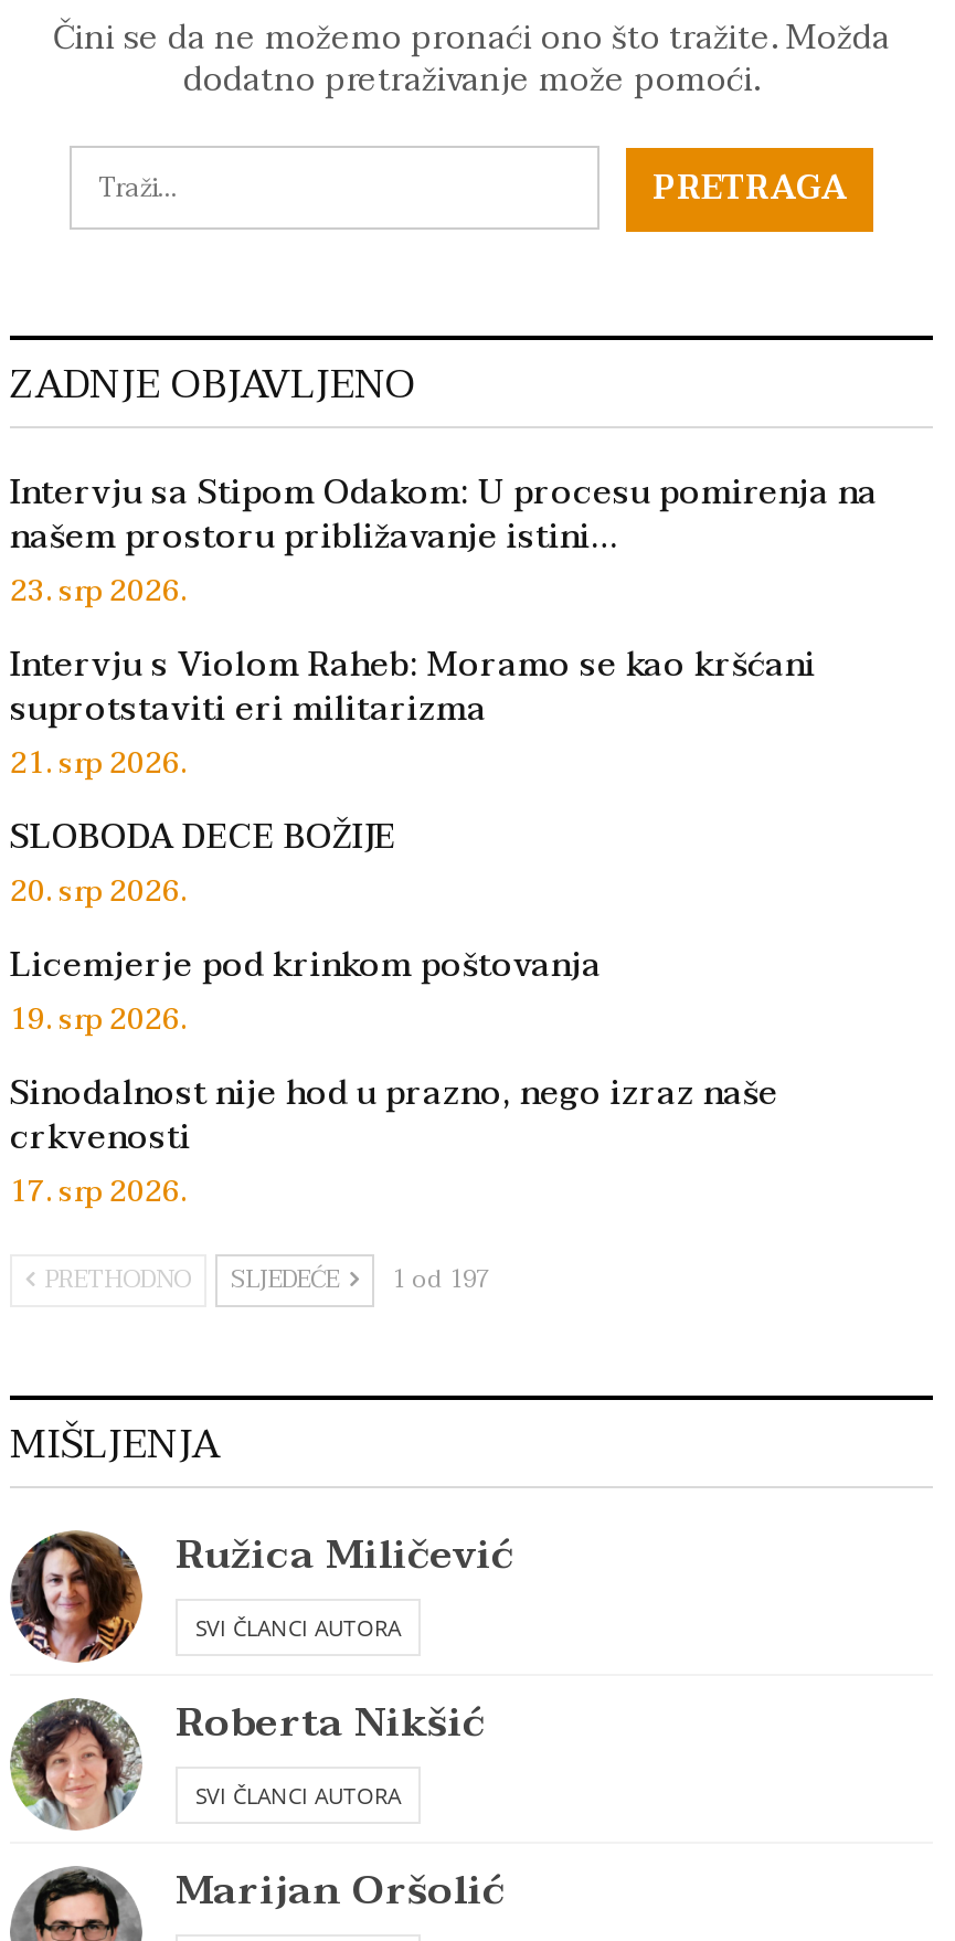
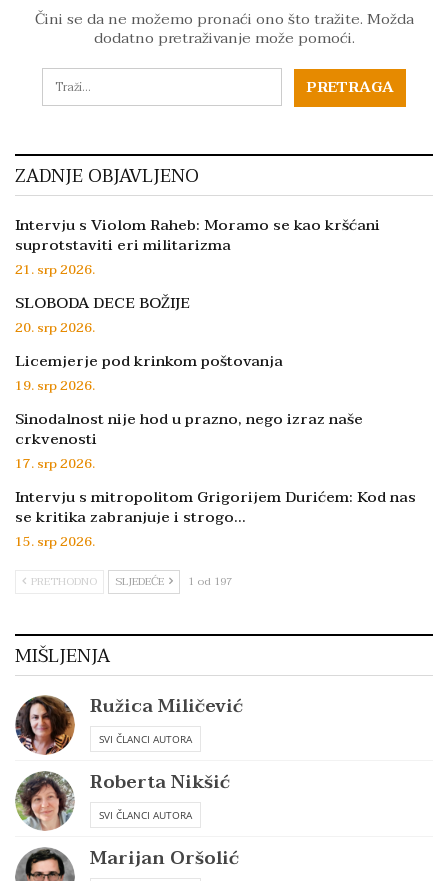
[10,463,878,616] Intervju sa Stipom Odakom: U procesu pomirenja na | našem prostoru približavanje istini… | 23. srp 2026. -> none
moved [10,636,816,1216] -> [15,212,380,475]: Intervju s Violom Raheb: Moramo se kao kršćani | suprotstaviti eri militarizma | 21. srp 2026. | ... | crkvenosti | 17. srp 2026.
none -> [15,484,416,553] Intervju s mitropolitom Grigorijem Durićem: Kod nas | se kritika zabranjuje i strogo… | 15. srp 2026.

